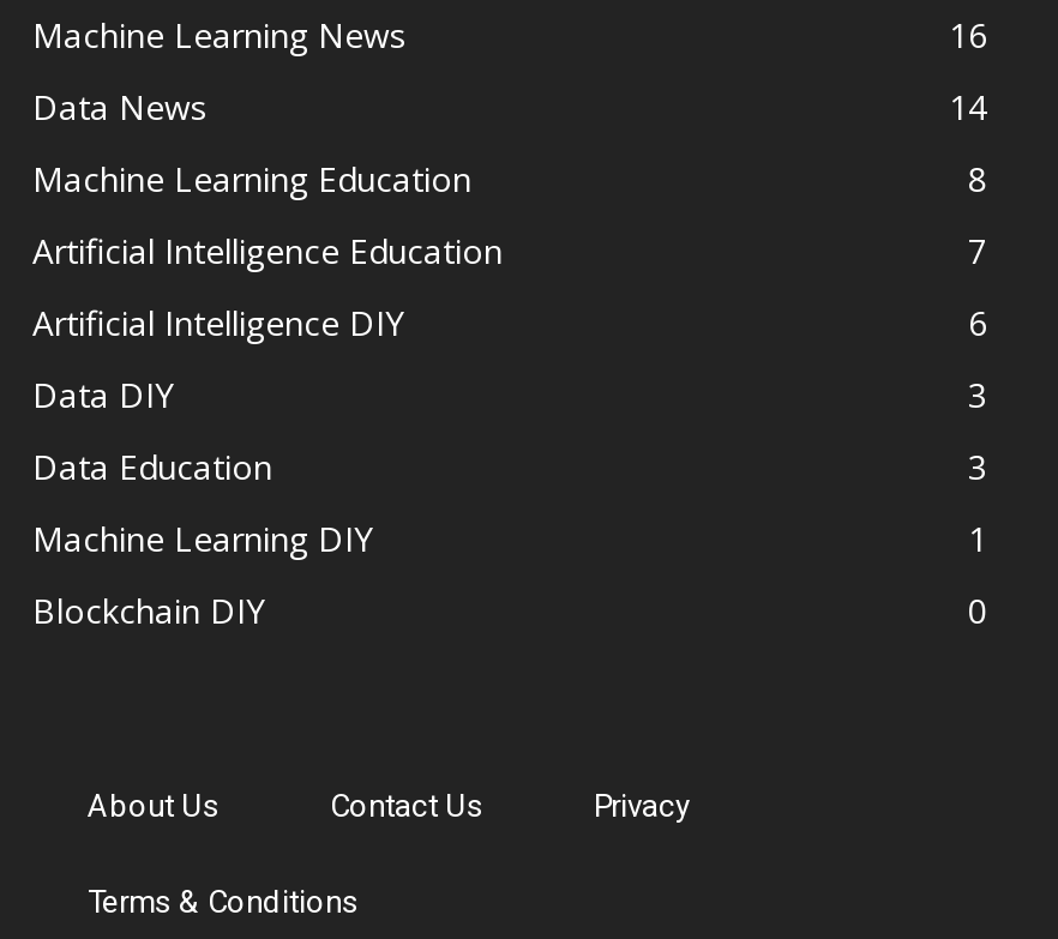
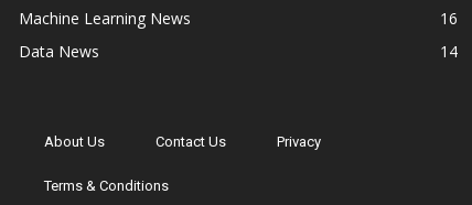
[32,157,987,634] Machine Learning Education | 8 | Artificial Intelligence Education | 7 | Artificial Intelligence DIY | 6 | Data DIY | 3 | Data Education | 3 | Machine Learning DIY | 1 | Blockchain DIY | 0 -> none

